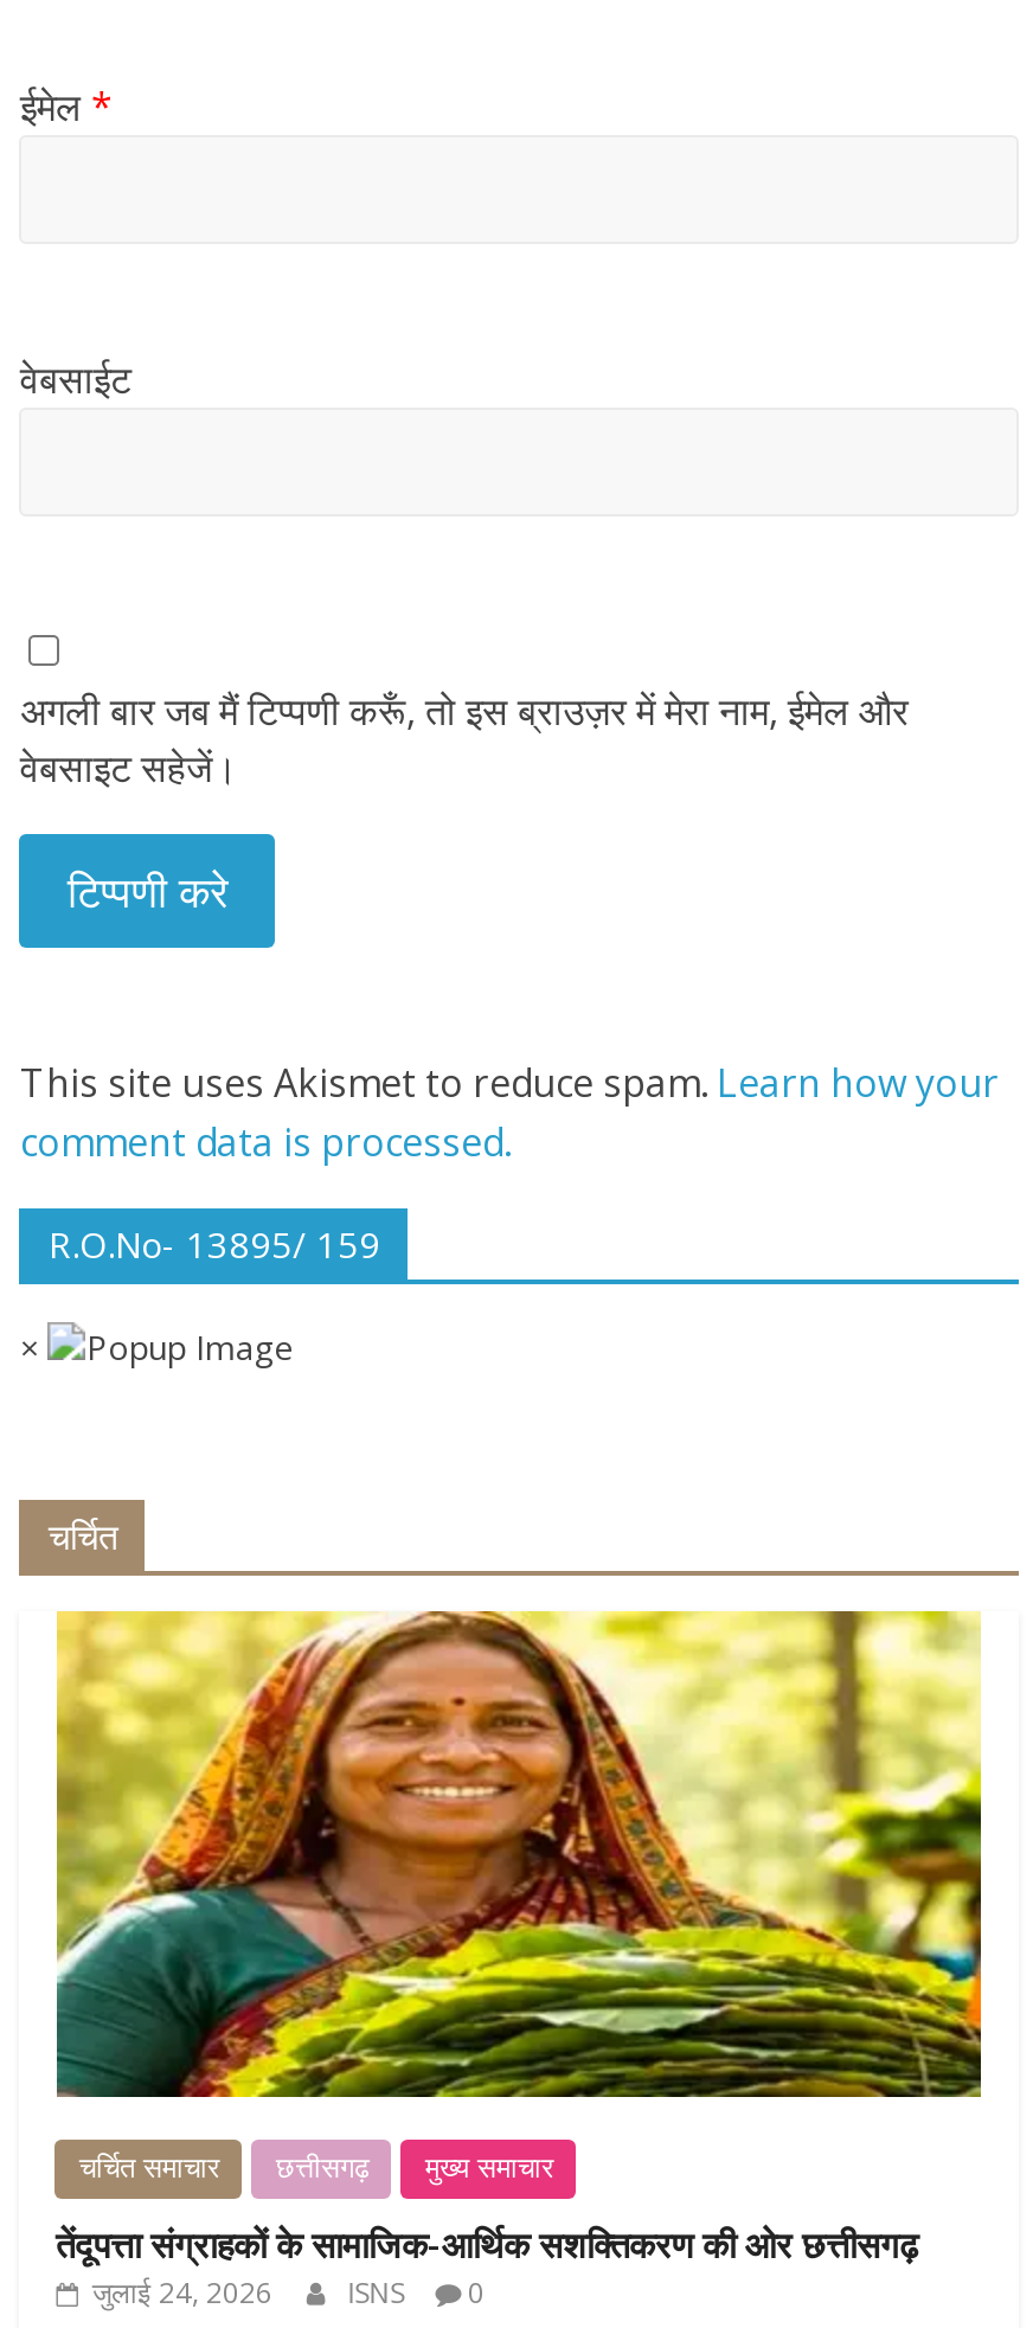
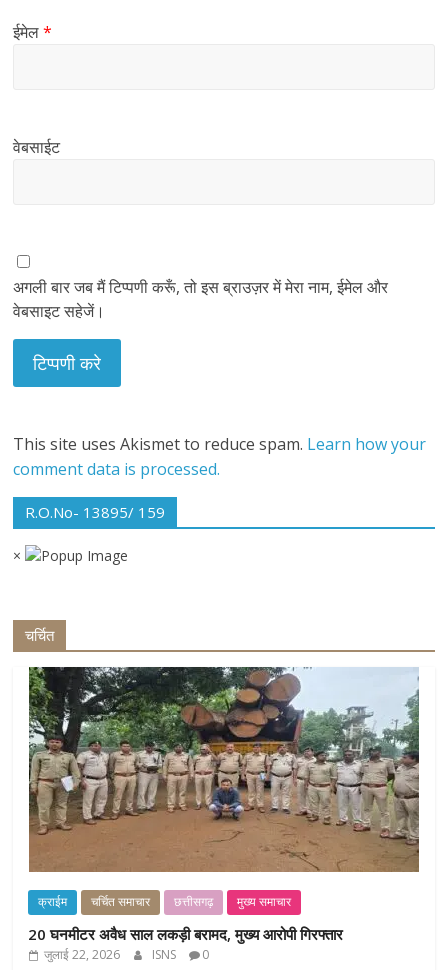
[54,1609,983,2099] [image] -> [28,666,420,873] [image]
none -> [38,895,67,909] क्राईम
[55,2220,918,2312] तेंदूपत्ता संग्राहकों के सामाजिक-आर्थिक सशक्तिकरण की ओर छत्तीसगढ़ | जुलाई 24, 2026 -> [28,924,343,963] 20 घनमीटर अवैध साल लकड़ी बरामद, मुख्य आरोपी गिरफ्तार | जुलाई 22, 2026

